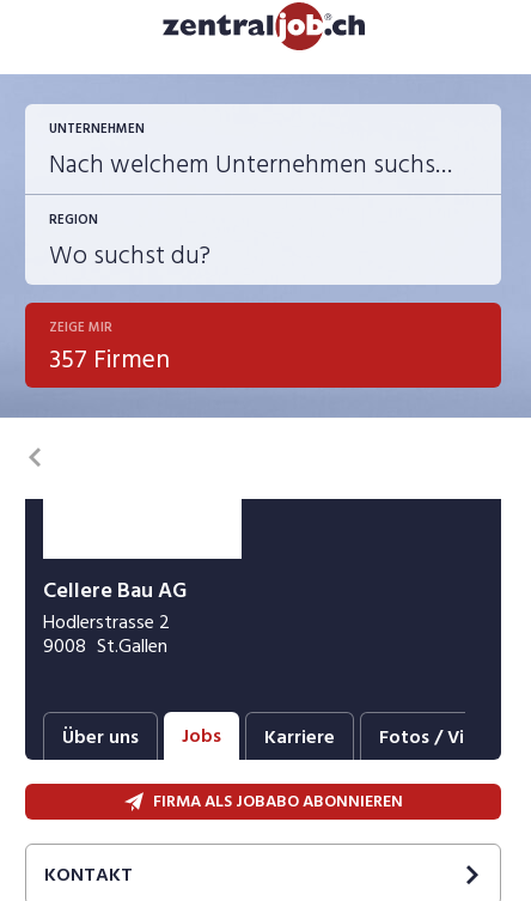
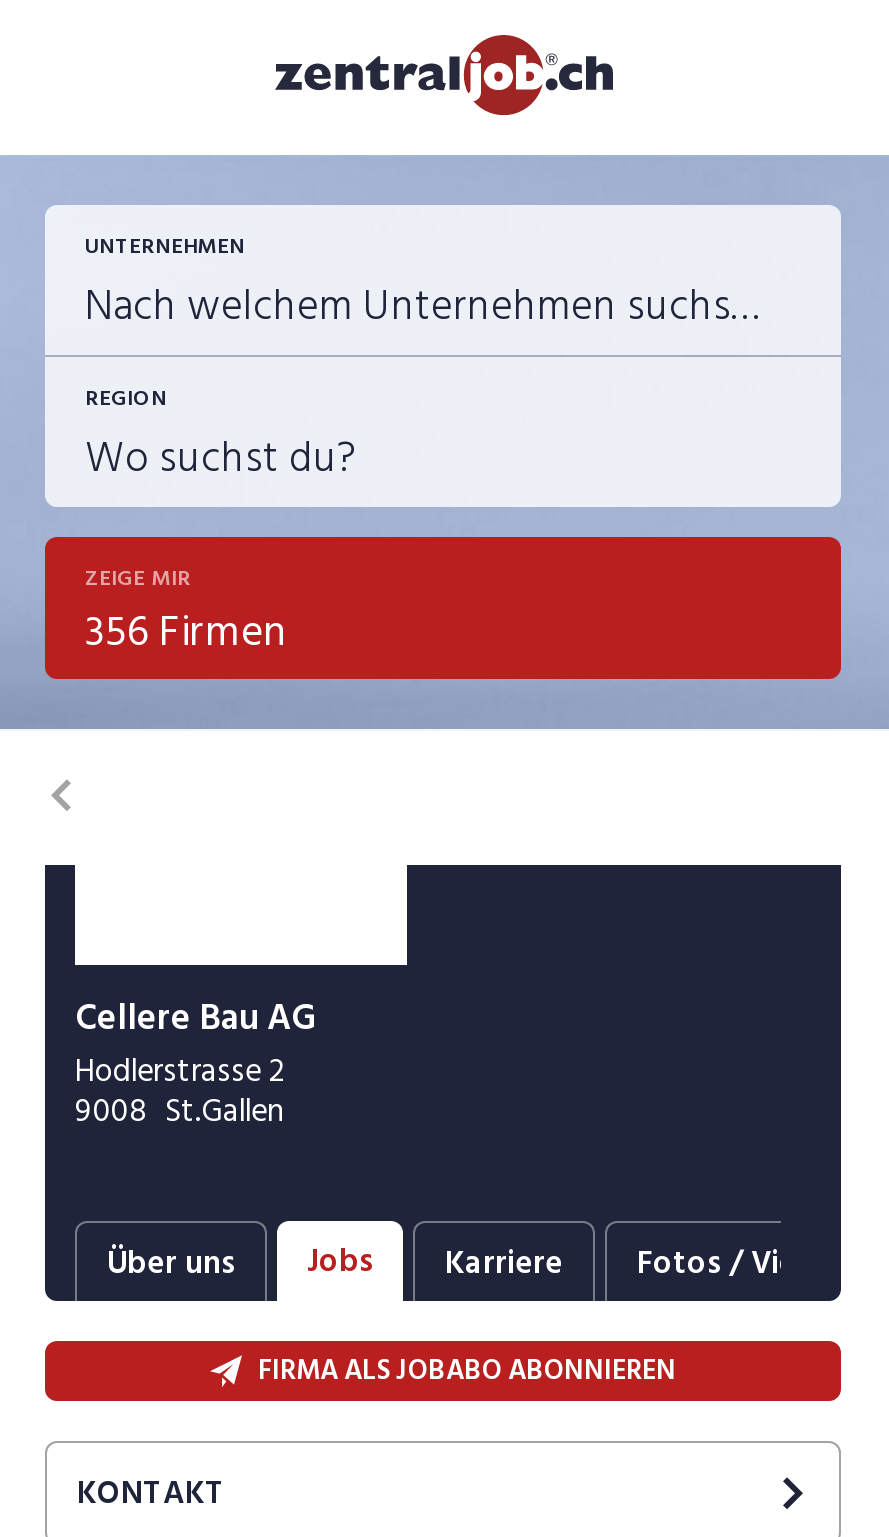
[49,340,170,381] 357 Firmen -> [85,599,287,667] 356 Firmen

